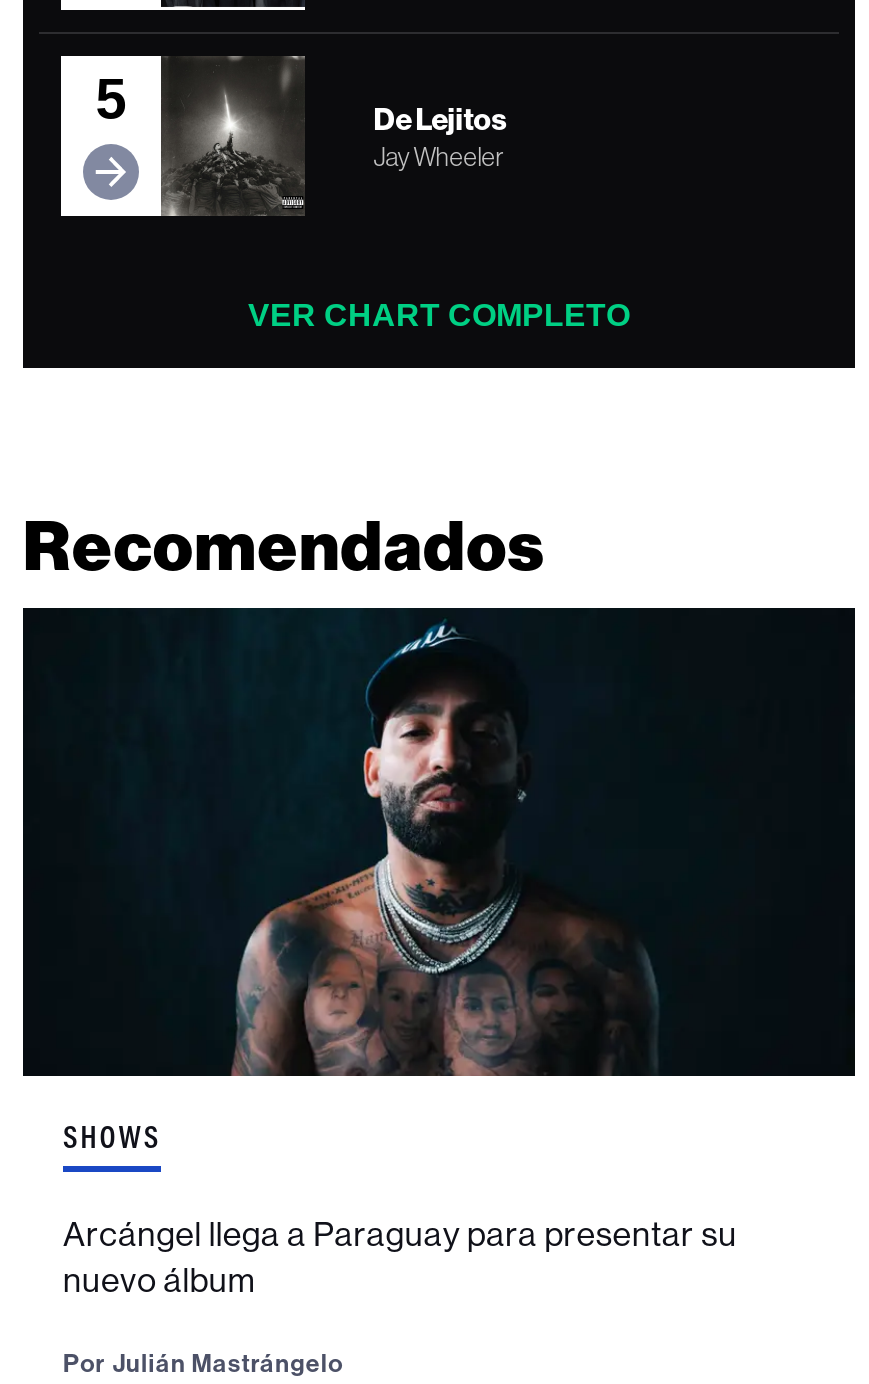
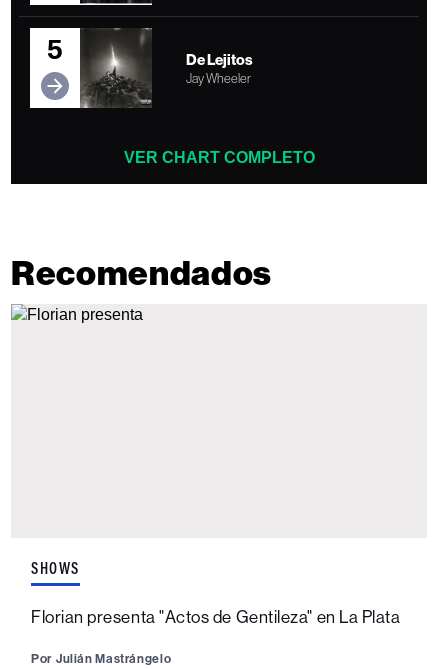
[21,606,857,1078] [image] -> none
[63,1215,737,1301] Arcángel llega a Paraguay para presentar su | nuevo álbum -> [31,607,400,627] Florian presenta "Actos de Gentileza" en La Plata

